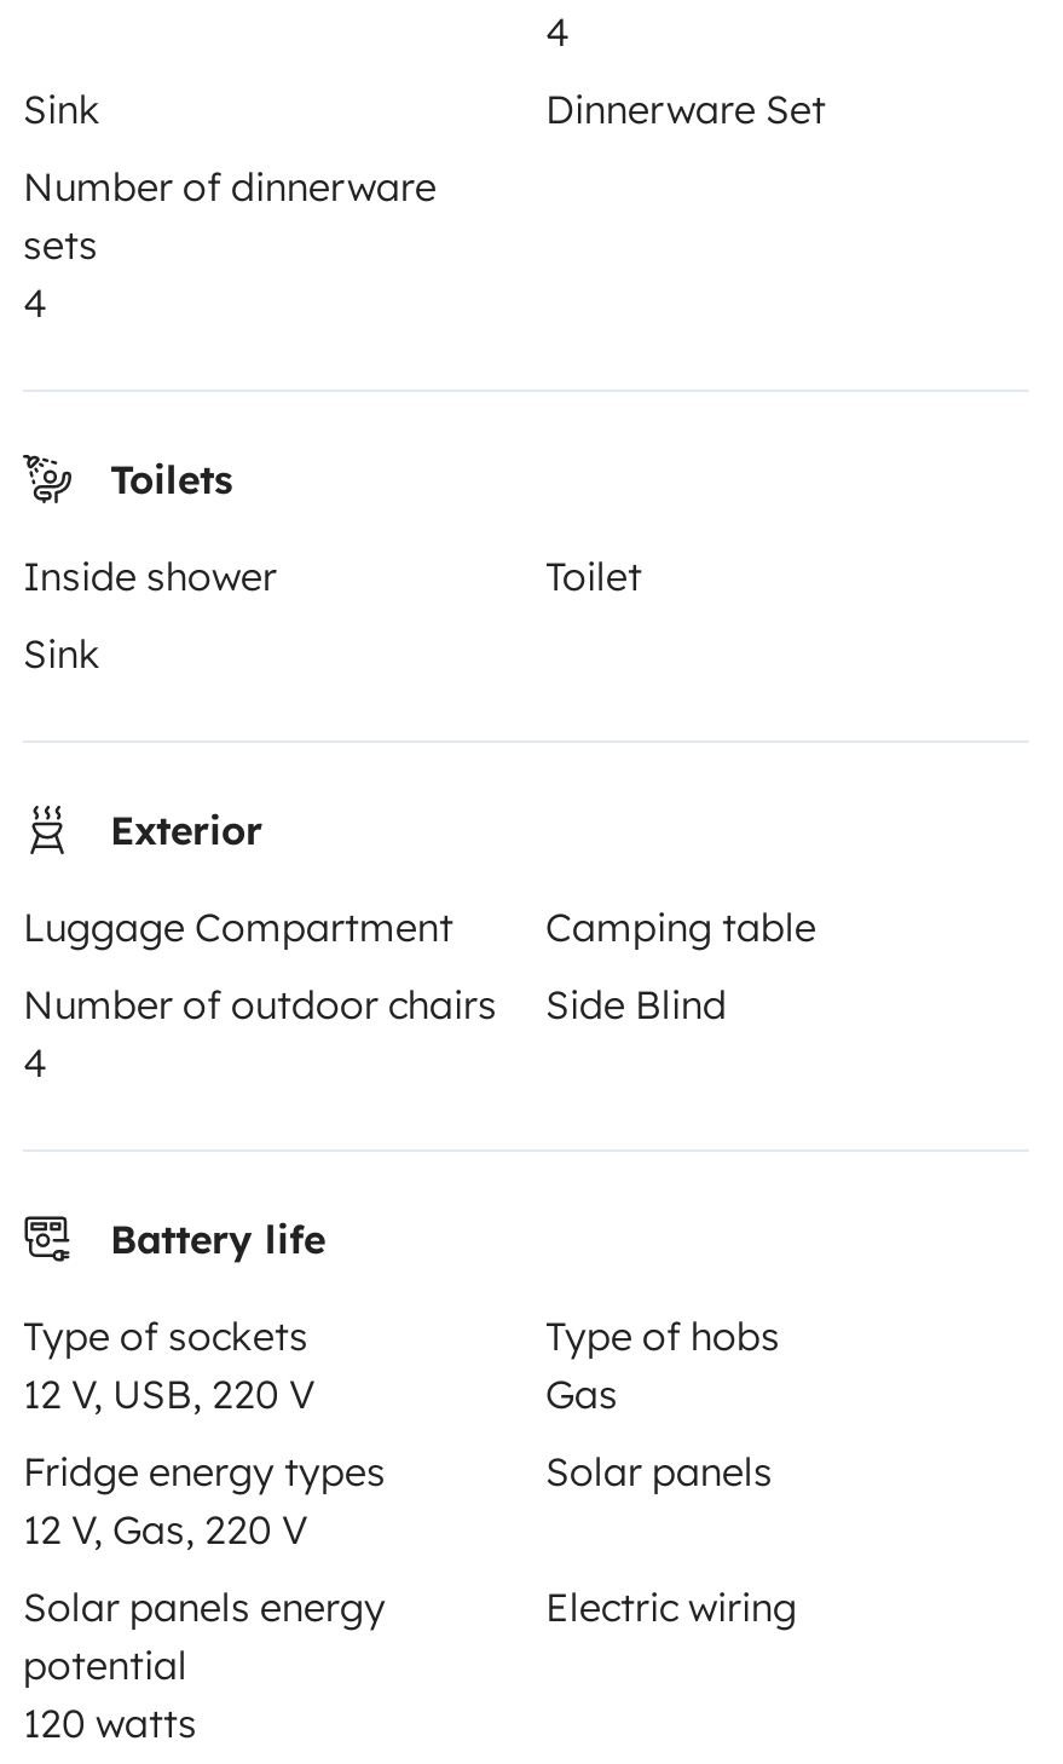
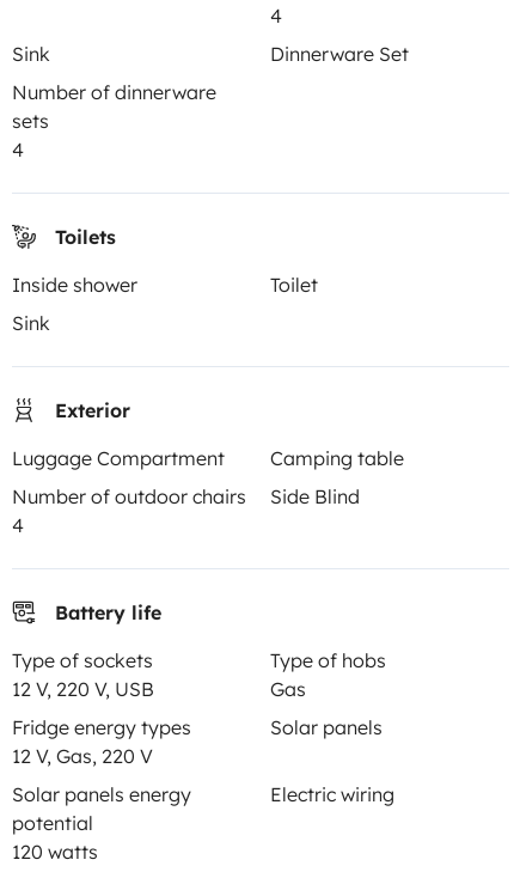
[23,1370,316,1418] 12 V, USB, 220 V -> [12,677,154,701] 12 V, 220 V, USB

